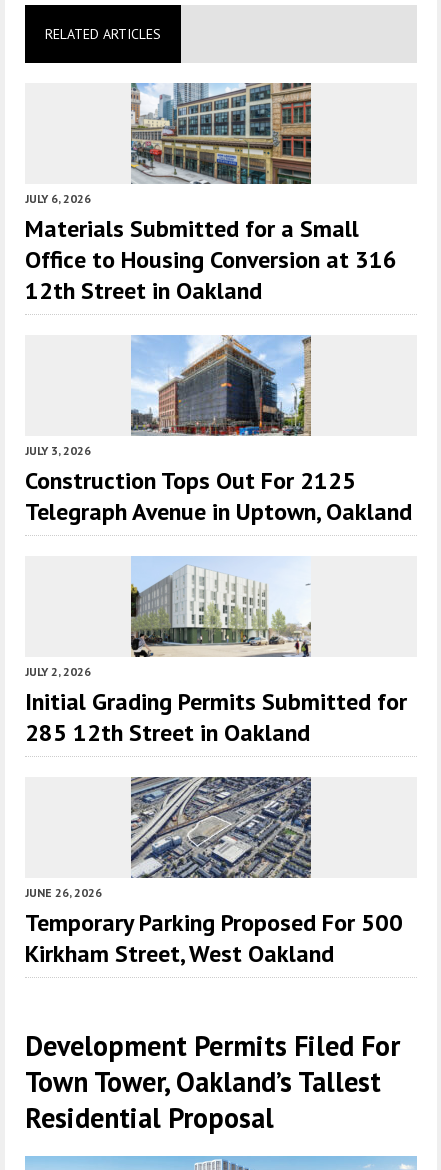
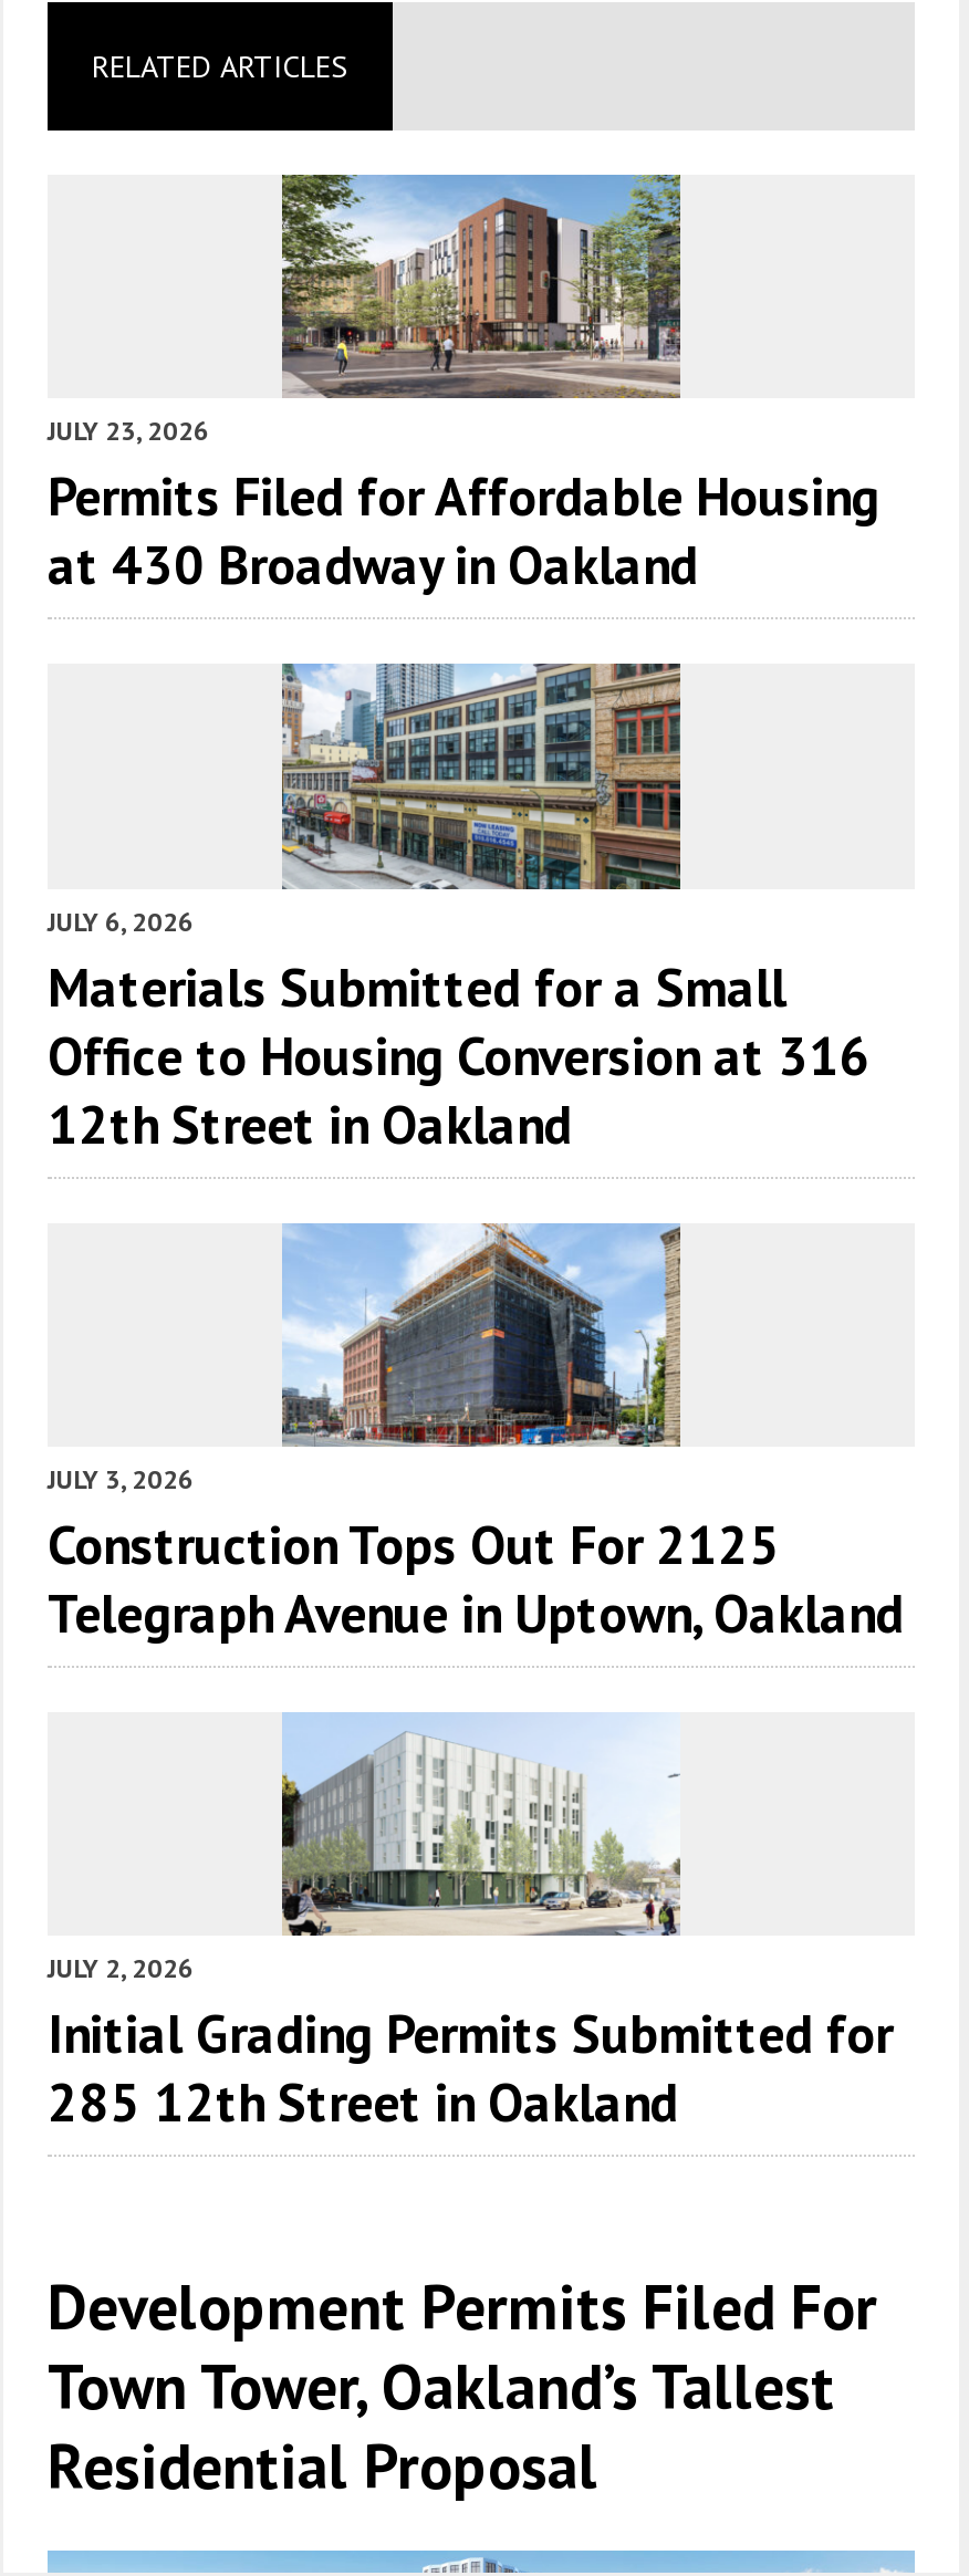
none -> [48,173,879,601] [image] | JULY 23, 2026 | Permits Filed for Affordable Housing | at 430 Broadway in Oakland
moved [25,80,412,748] -> [48,659,904,2138]: [image] | JULY 6, 2026 | Materials Submitted for a Small | ... | Initial Grading Permits Submitted for | 285 12th Street in Oakland
[25,776,403,969] [image] | JUNE 26, 2026 | Temporary Parking Proposed For 500 | Kirkham Street, West Oakland -> none

